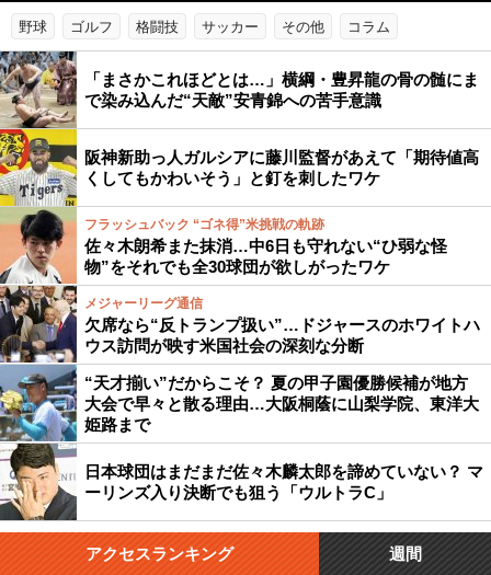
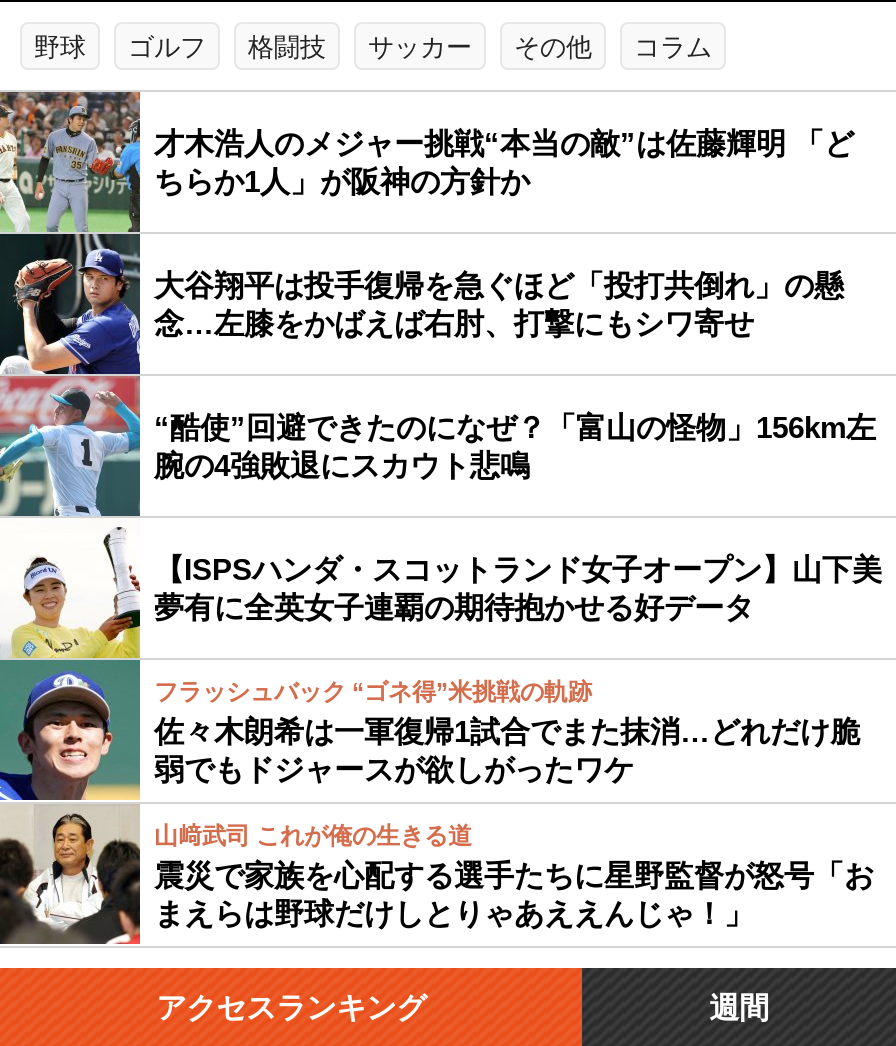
[3,51,479,521] [image] | 「まさかこれほどとは…」横綱・豊昇龍の骨の髄にま | で染み込んだ“天敵”安青錦への苦手意識 | 阪神新助っ人ガルシアに藤川監督があえて「期待値高 | くしてもかわいそう」と釘を刺したワケ -> [6,90,882,946] [image] | 才木浩人のメジャー挑戦“本当の敵”は佐藤輝明 「ど | ちらか1人」が阪神の方針か | 大谷翔平は投手復帰を急ぐほど「投打共倒れ」の懸 | 念…左膝をかばえば右肘、打撃にもシワ寄せ | “酷使”回避できたのになぜ？「富山の怪物」156km左 | 腕の4強敗退にスカウト悲鳴 | 【ISPSハンダ・スコットランド女子オープン】山下美 | 夢有に全英女子連覇の期待抱かせる好データ
moved [84,217,324,232] -> [154,678,592,706]: フラッシュバック “ゴネ得”米挑戦の軌跡
[84,237,483,502] 佐々木朗希また抹消…中6日も守れない“ひ弱な怪 | 物”をそれでも全30球団が欲しがったワケ | メジャーリーグ通信 | 欠席なら“反トランプ扱い”…ドジャースのホワイトハ | ウス訪問が映す米国社会の深刻な分断 | “天才揃い”だからこそ？ 夏の甲子園優勝候補が地方 | 大会で早々と散る理由…大阪桐蔭に山梨学院、東洋大 | 姫路まで | 日本球団はまだまだ佐々木麟太郎を諦めていない？ マ | ーリンズ入り決断でも狙う「ウルトラC」 -> [154,714,874,930] 佐々木朗希は一軍復帰1試合でまた抹消…どれだけ脆 | 弱でもドジャースが欲しがったワケ | 山﨑武司 これが俺の生きる道 | 震災で家族を心配する選手たちに星野監督が怒号「お | まえらは野球だけしとりゃあええんじゃ！」

